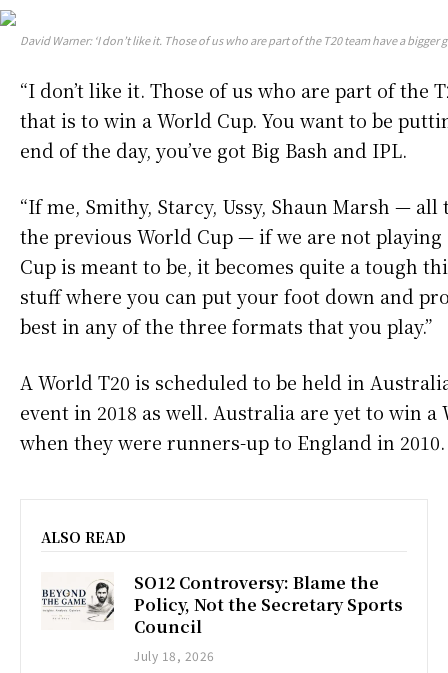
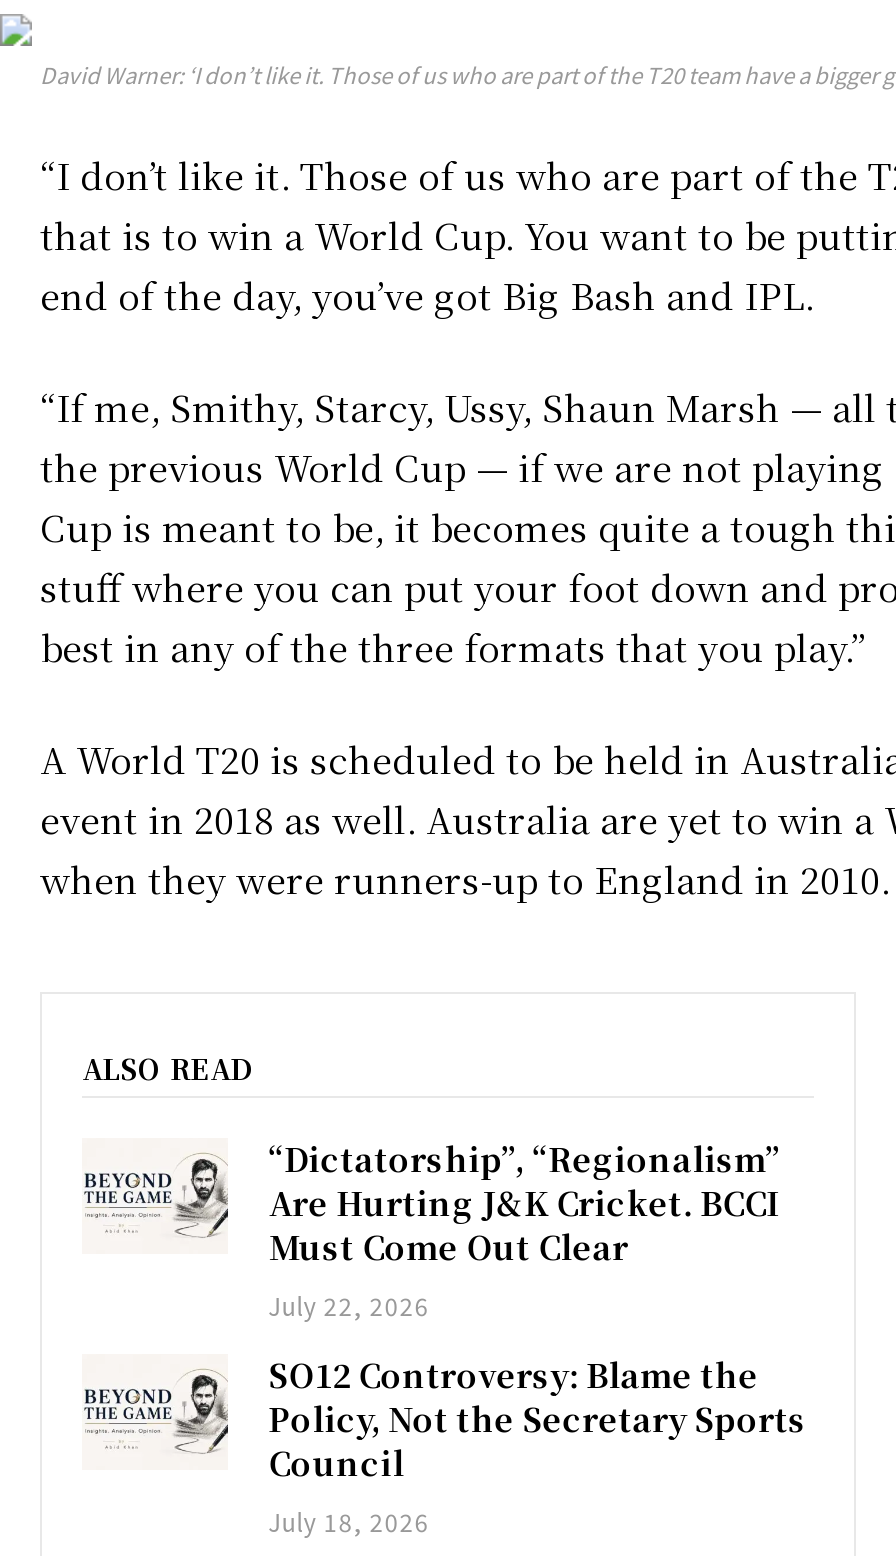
none -> [268,1135,780,1321] “Dictatorship”, “Regionalism” | Are Hurting J&K Cricket. BCCI | Must Come Out Clear | July 22, 2026

